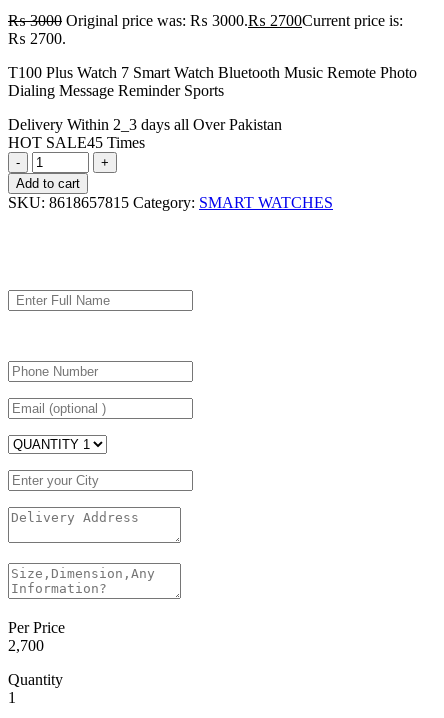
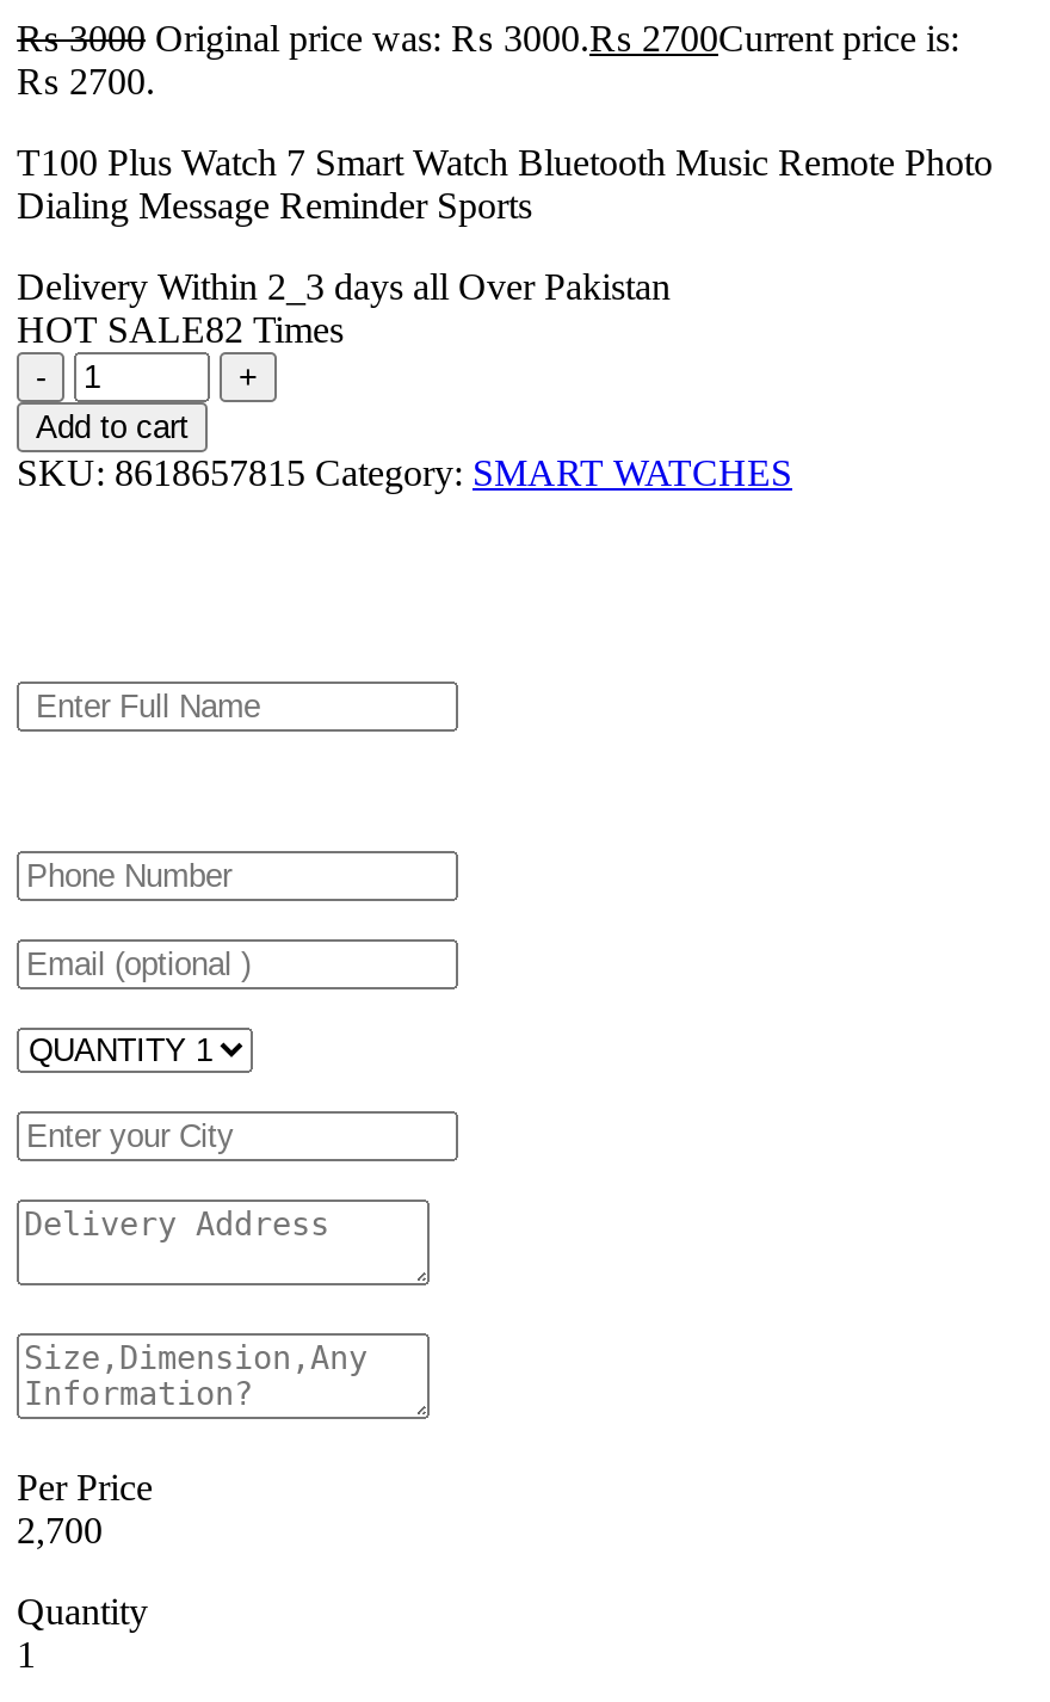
[8,134,145,151] HOT SALE45 Times -> [17,308,344,349] HOT SALE82 Times

